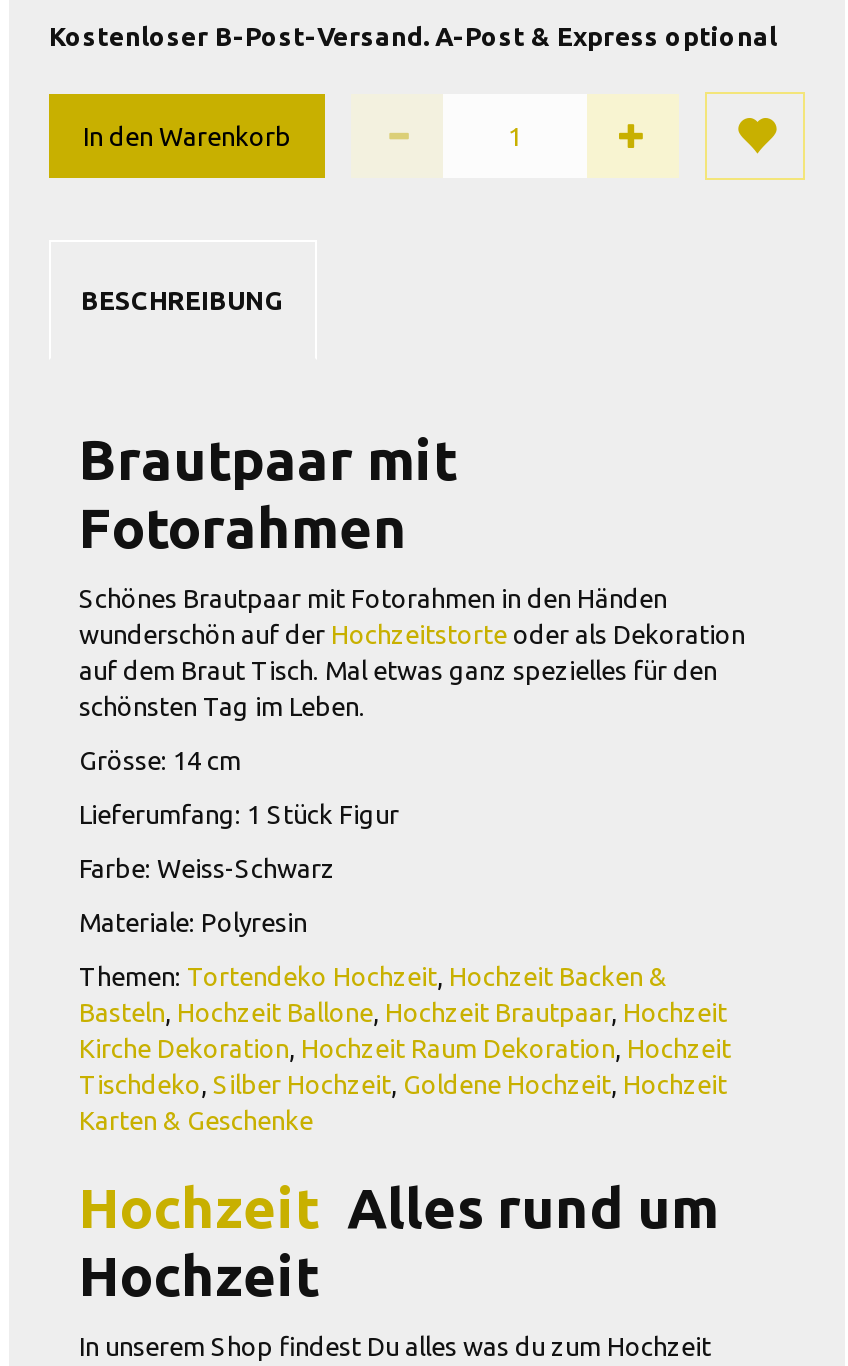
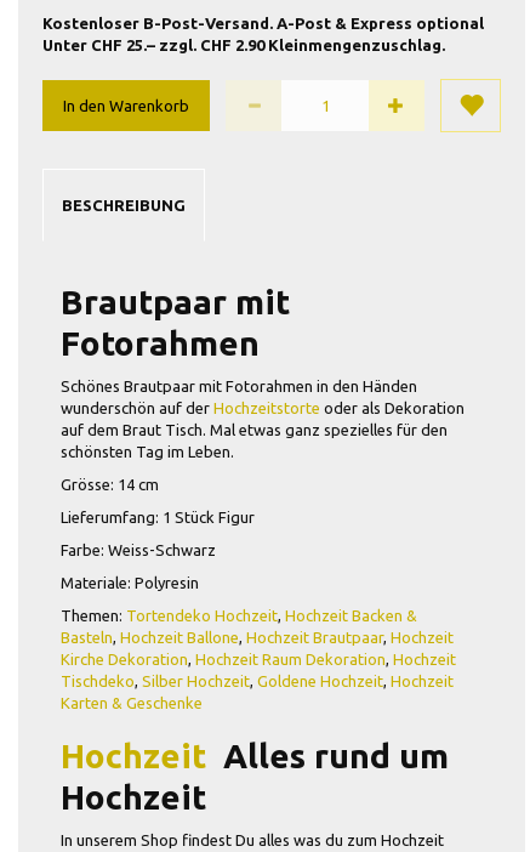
none -> [42,36,445,53] Unter CHF 25.– zzgl. CHF 2.90 Kleinmengenzuschlag.

